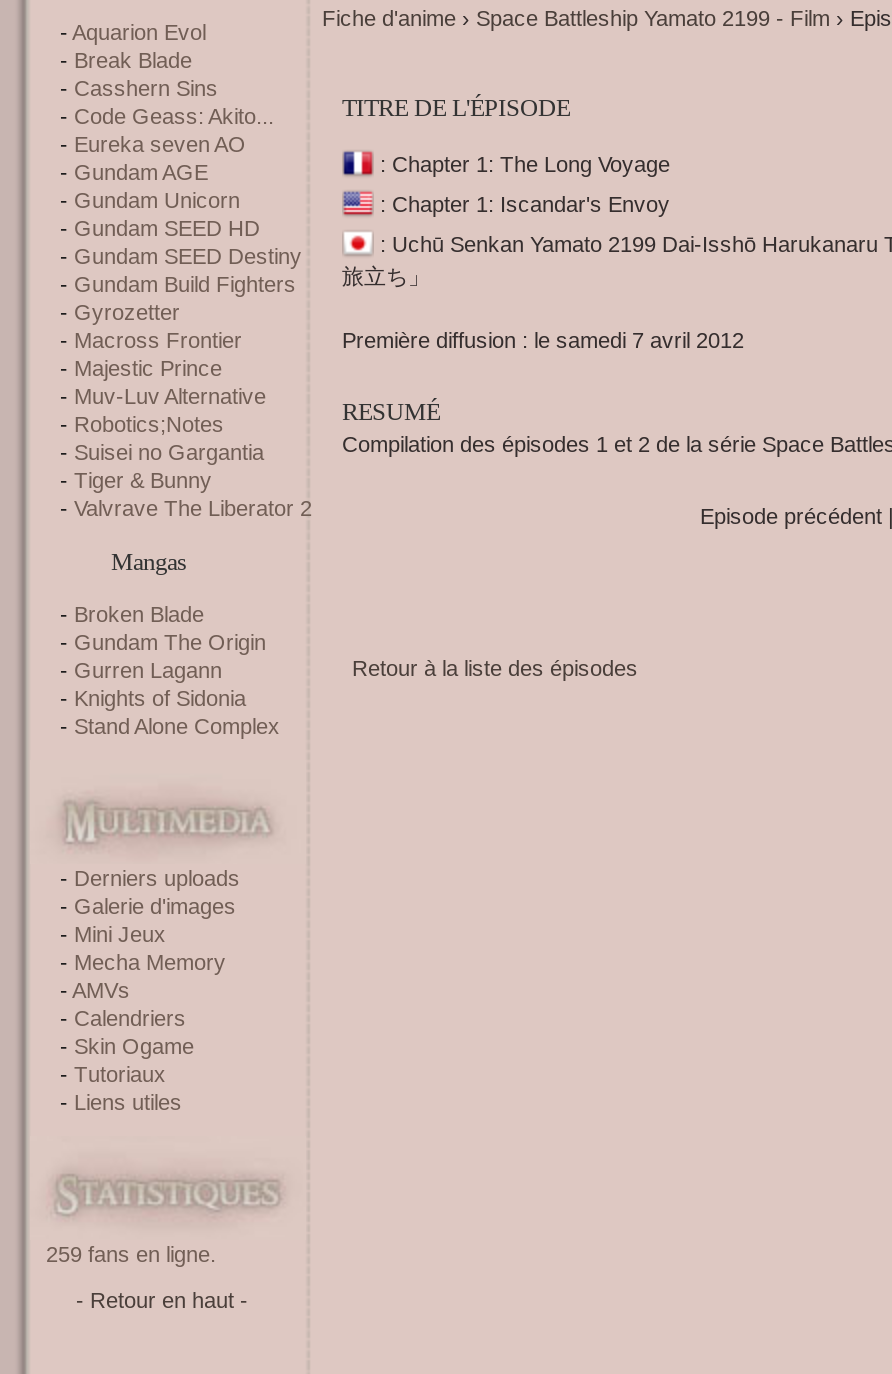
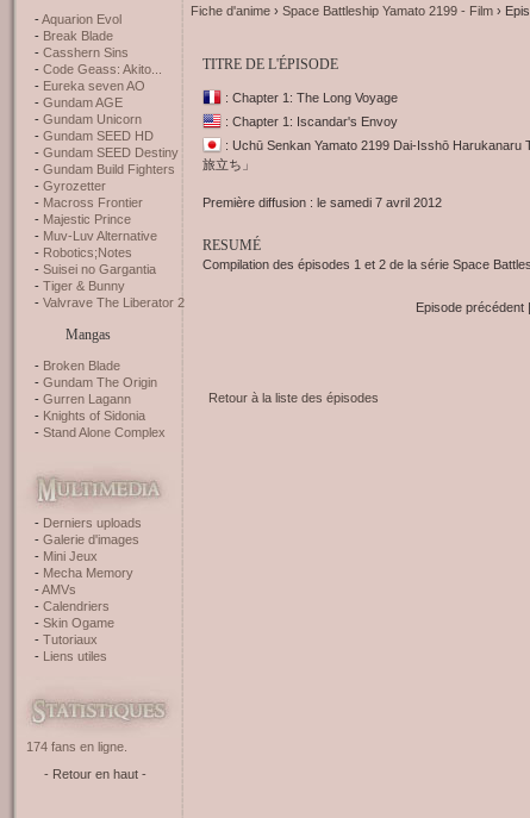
[46,1242,216,1266] 259 fans en ligne. -> [26,739,127,754] 174 fans en ligne.

